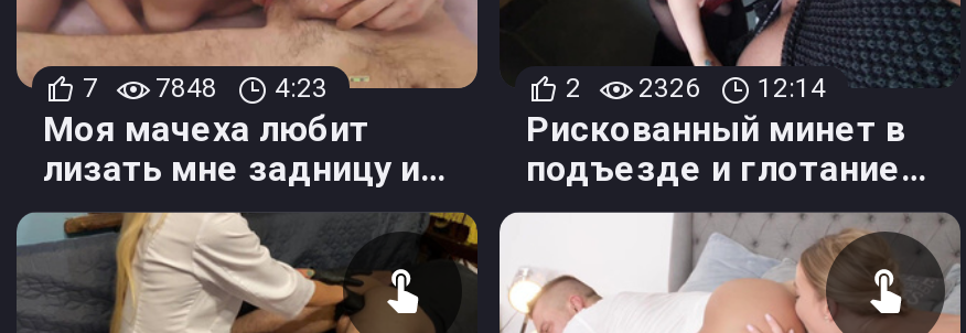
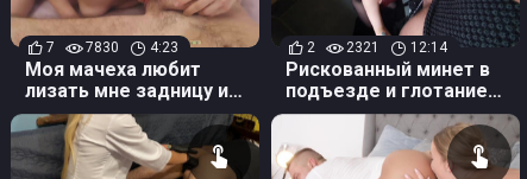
[83,73,328,104] 7 7848 4:23 -> [46,39,178,56] 7 7830 4:23
[566,73,826,104] 2 2326 12:14 -> [307,39,447,56] 2 2321 12:14

